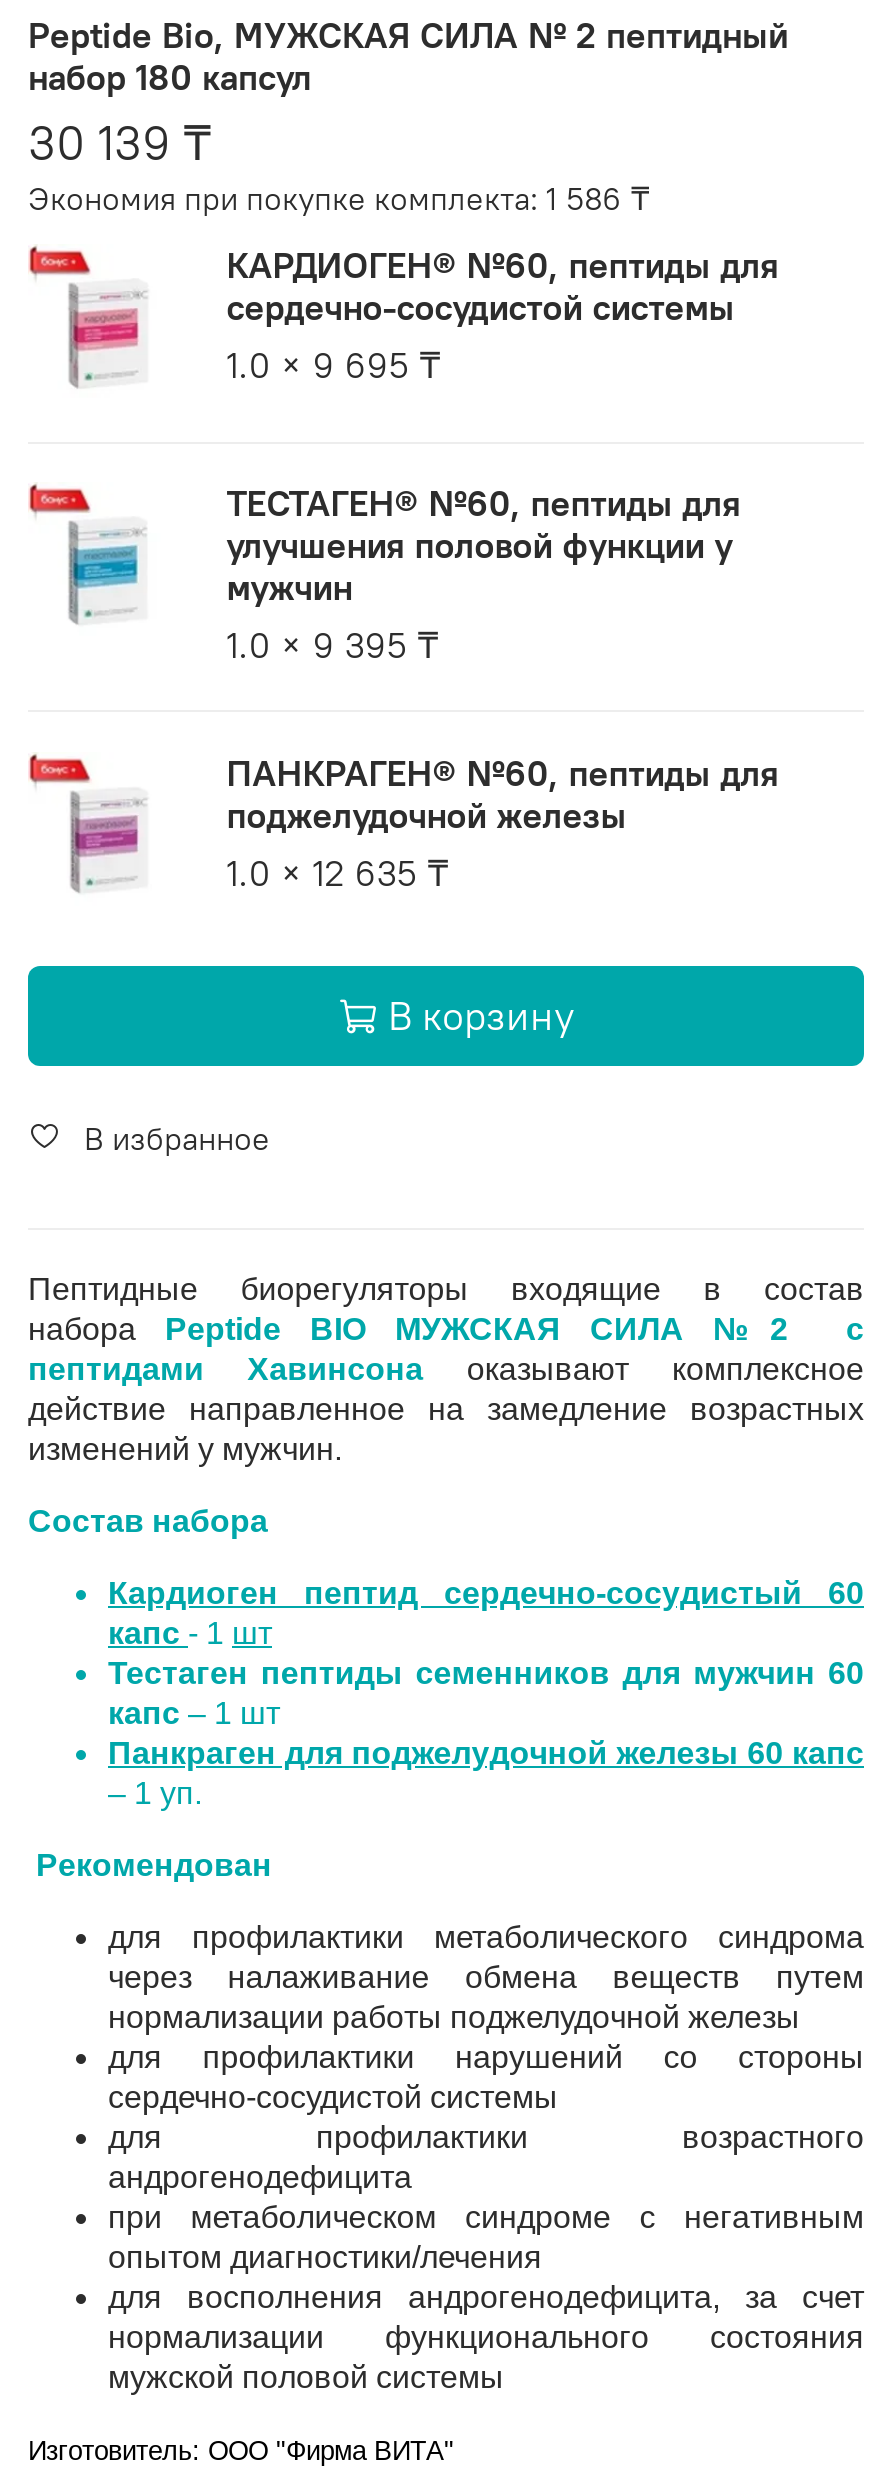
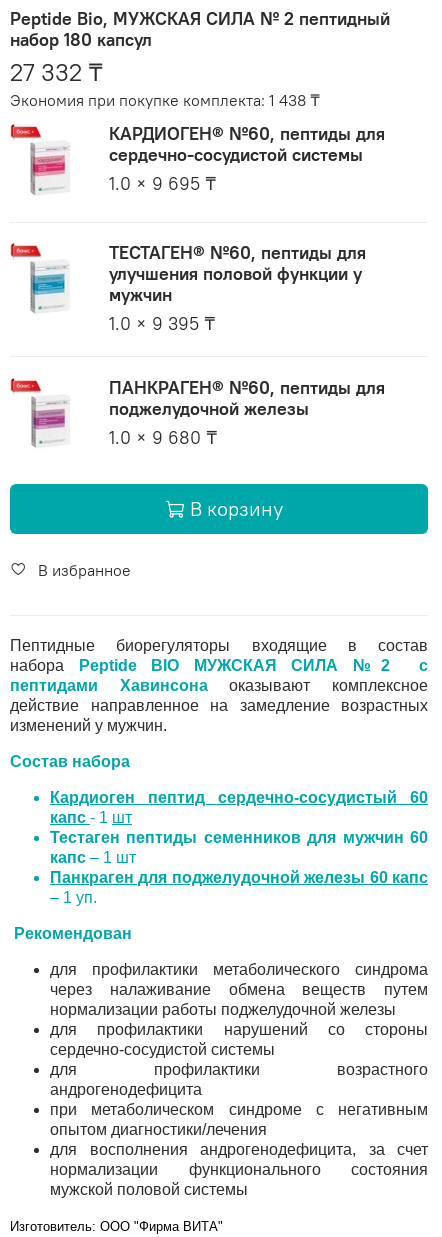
[28,113,212,173] 30 139 ₸ -> [10,57,103,87] 27 332 ₸
[28,178,650,218] Экономия при покупке комплекта: 1 586 ₸ -> [10,90,320,110] Экономия при покупке комплекта: 1 438 ₸
[226,849,450,895] 1.0 × 12 635 ₸ -> [109,426,218,449] 1.0 × 9 680 ₸

